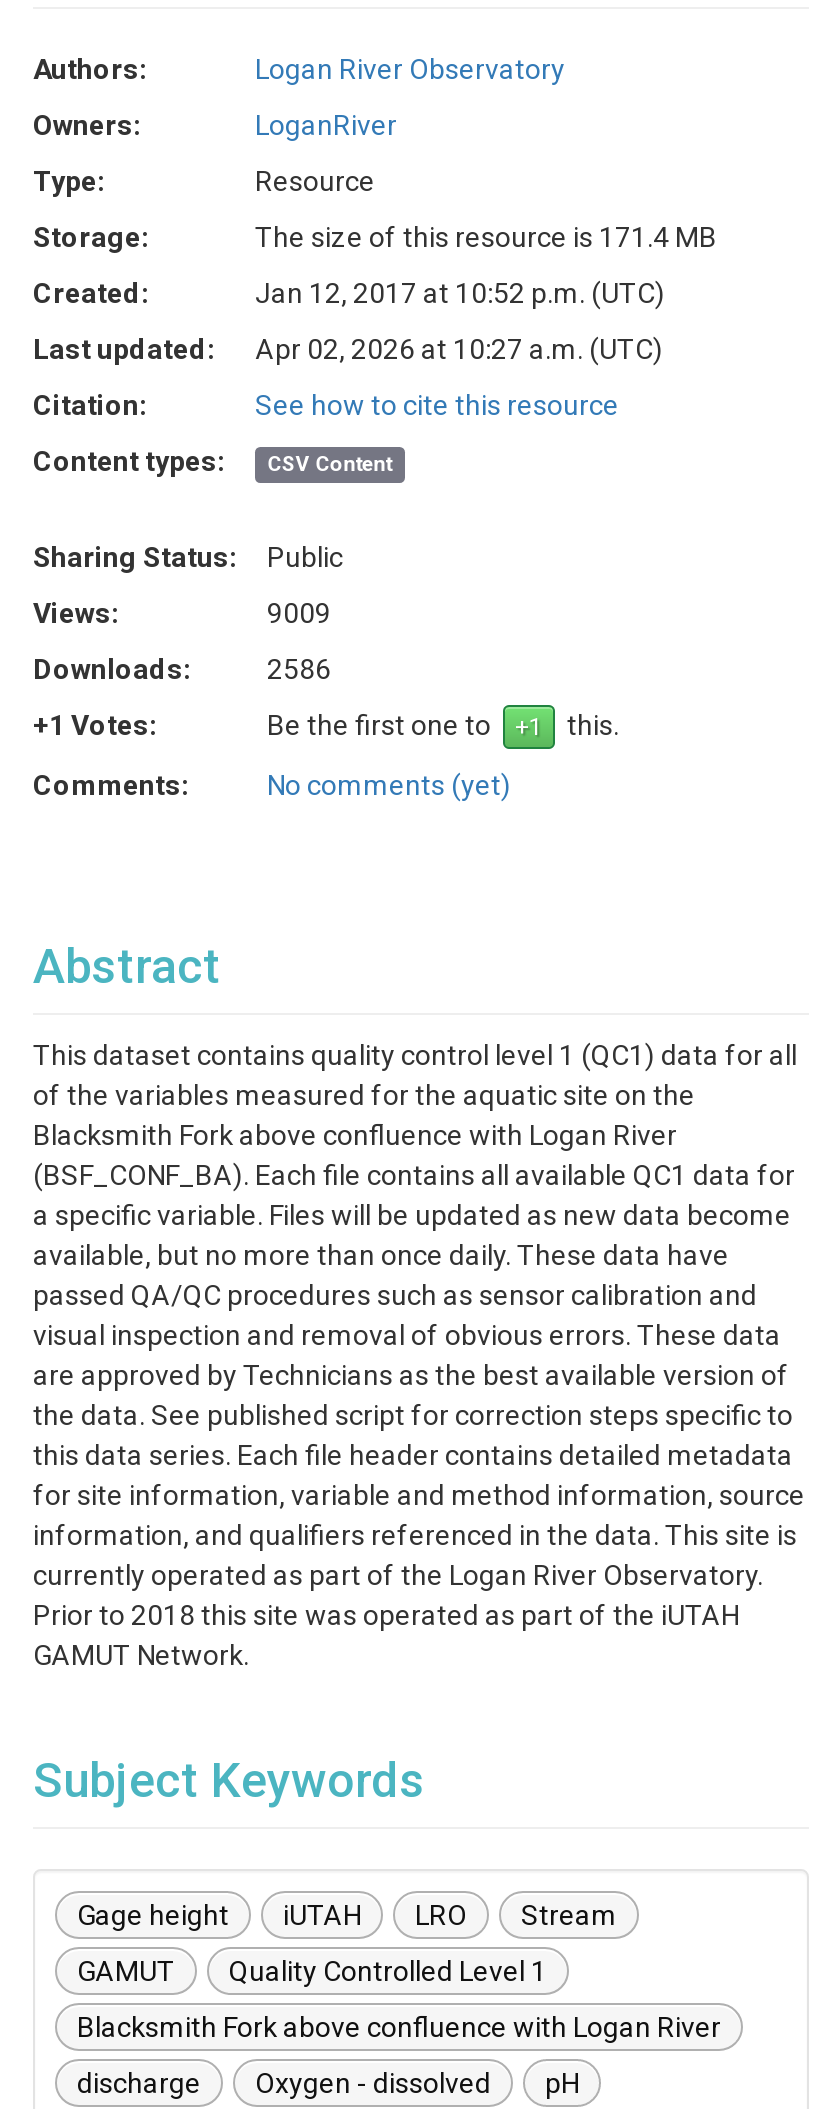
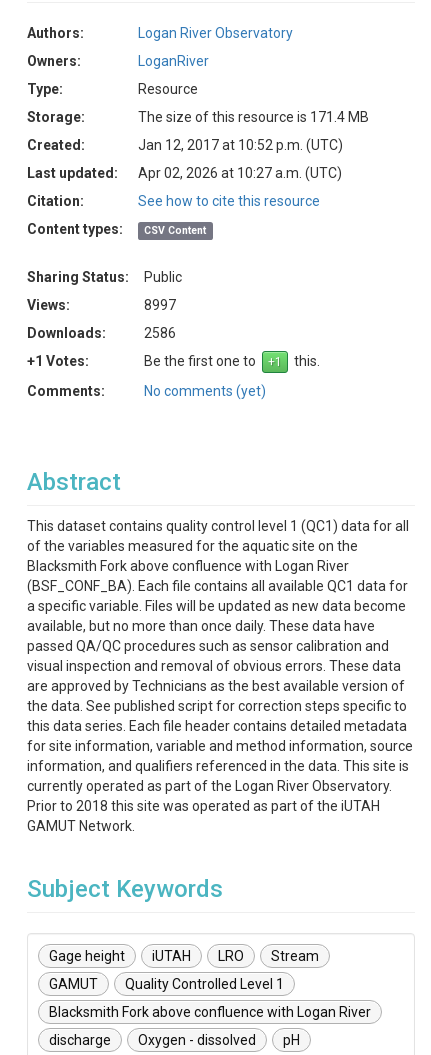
[267,597,331,629] 9009 -> [144,297,176,313] 8997

